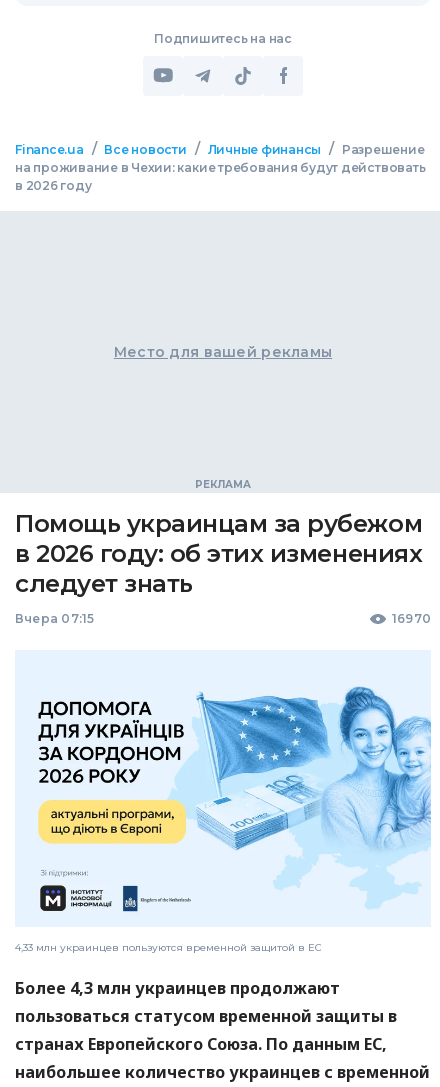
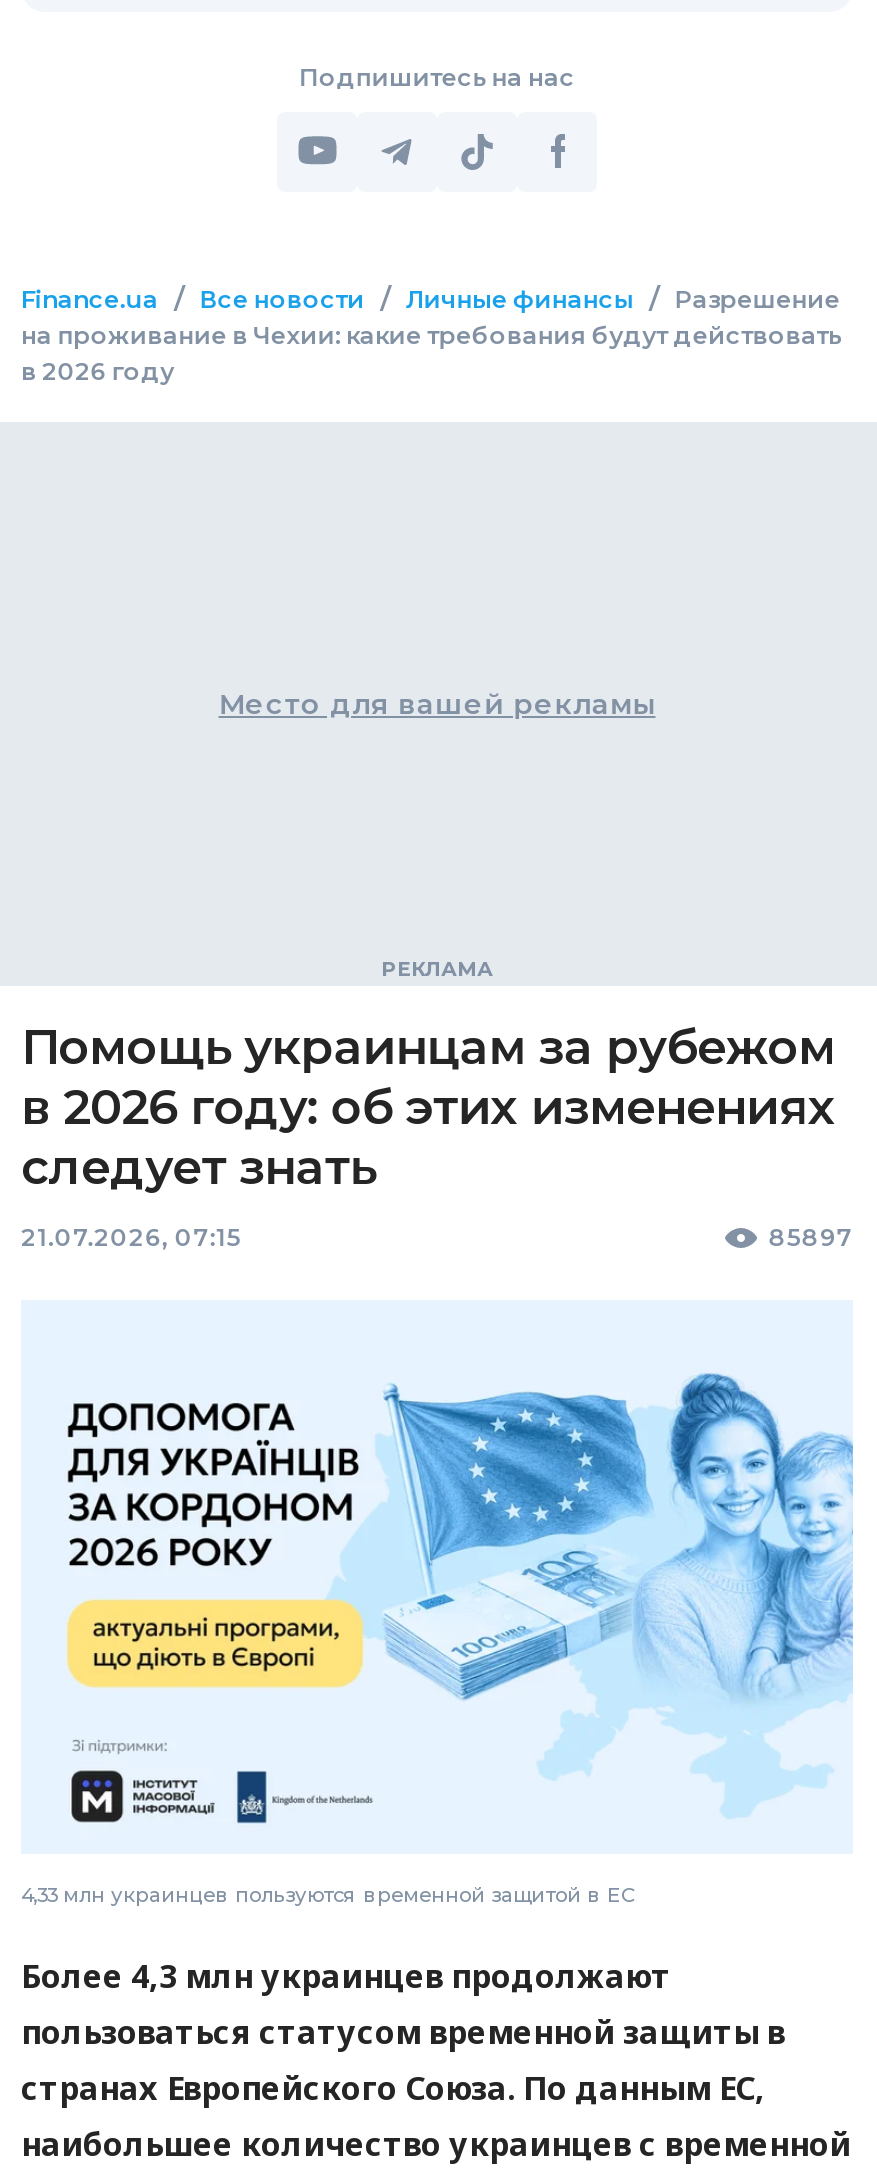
[15,611,431,626] Вчера 07:15 | 16970 -> [21,1222,853,1252] 21.07.2026, 07:15 | 85897

